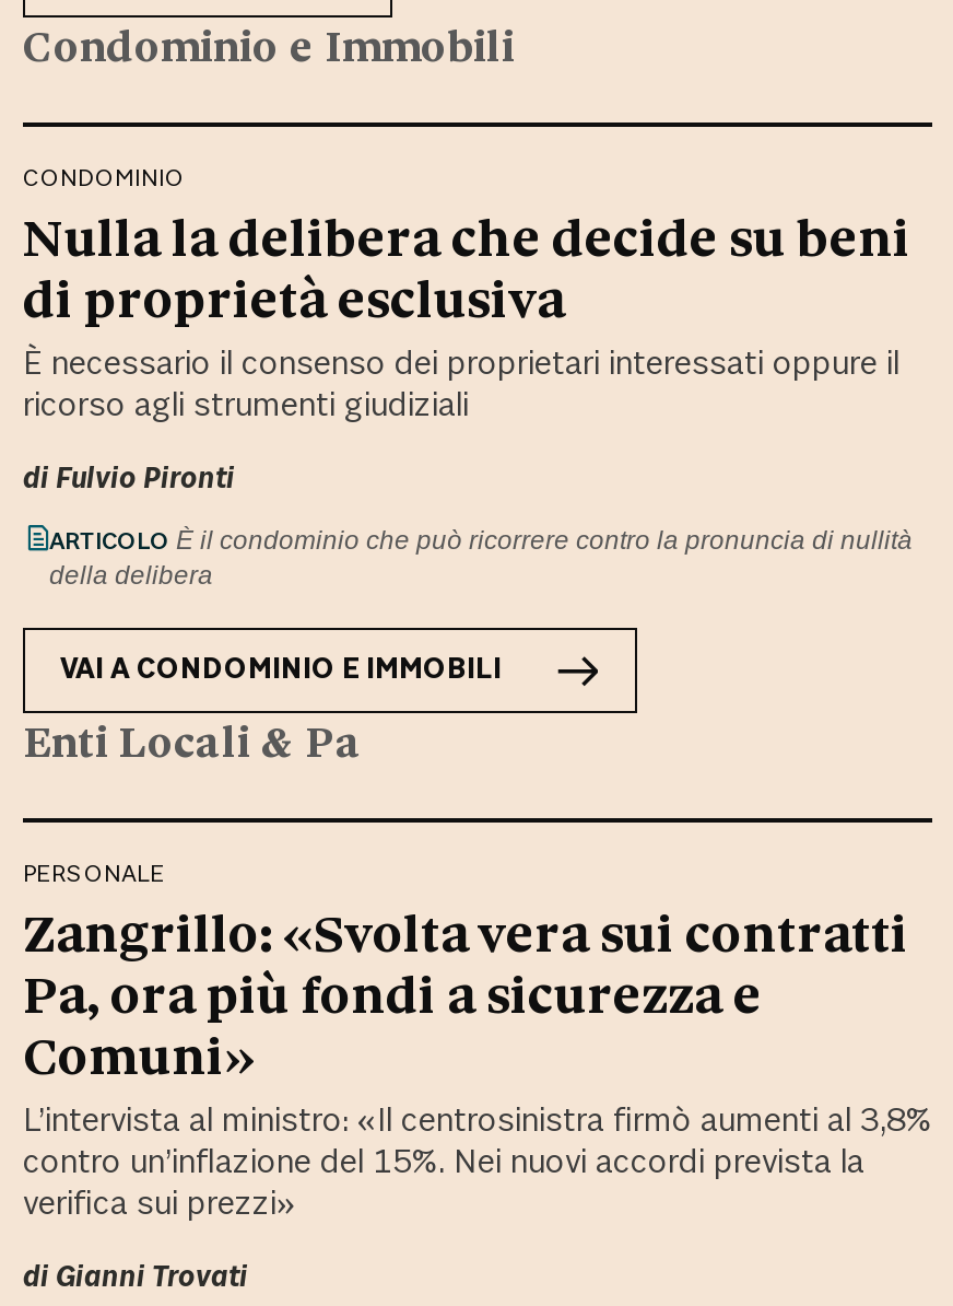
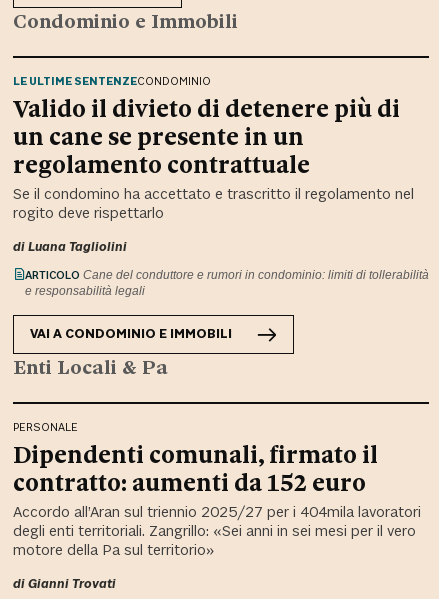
[23,161,910,427] CONDOMINIO | Nulla la delibera che decide su beni | di proprietà esclusiva | È necessario il consenso dei proprietari interessati oppure il | ricorso agli strumenti giudiziali -> [13,74,414,223] LE ULTIME SENTENZECONDOMINIO | Valido il divieto di detenere più di | un cane se presente in un | regolamento contrattuale | Se il condomino ha accettato e trascritto il regolamento nel | rogito deve rispettarlo
[23,462,235,497] di Fulvio Pironti -> [13,239,127,255] di Luana Tagliolini
[49,525,913,591] ARTICOLO È il condominio che può ricorrere contro la pronuncia di nullità | della delibera -> [25,268,429,298] ARTICOLO Cane del conduttore e rumori in condominio: limiti di tollerabilità | e responsabilità legali
moved [23,652,502,890] -> [13,326,232,435]: VAI A CONDOMINIO E IMMOBILI | Enti Locali & Pa | PERSONALE
[23,893,932,1225] Zangrillo: «Svolta vera sui contratti | Pa, ora più fondi a sicurezza e | Comuni» | L’intervista al ministro: «Il centrosinistra firmò aumenti al 3,8% | contro un’inflazione del 15%. Nei nuovi accordi prevista la | verifica sui prezzi» -> [13,436,421,560] Dipendenti comunali, firmato il | contratto: aumenti da 152 euro | Accordo all’Aran sul triennio 2025/27 per i 404mila lavoratori | degli enti territoriali. Zangrillo: «Sei anni in sei mesi per il vero | motore della Pa sul territorio»

